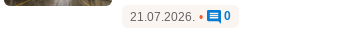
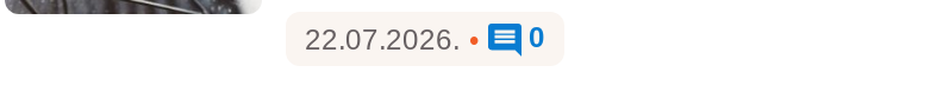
[130,9,231,24] 21.07.2026. • 0 -> [305,22,545,57] 22.07.2026. • 0

